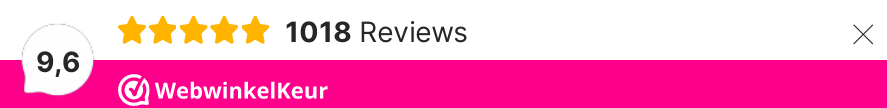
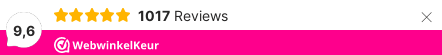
[285,13,467,47] 1018 Reviews -> [138,6,228,23] 1017 Reviews

